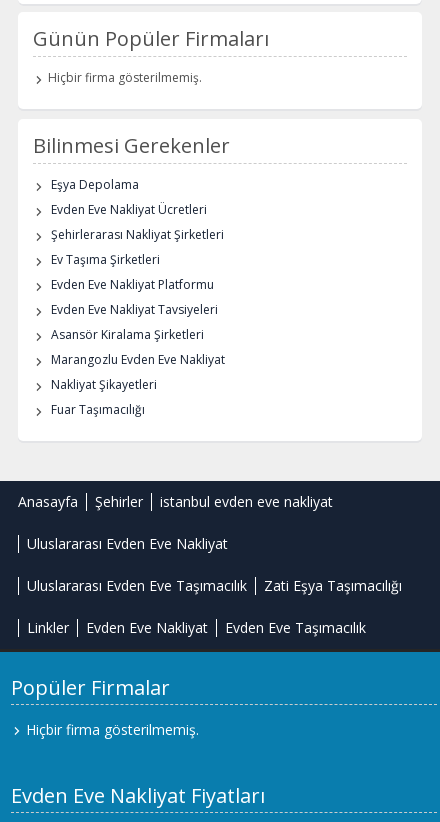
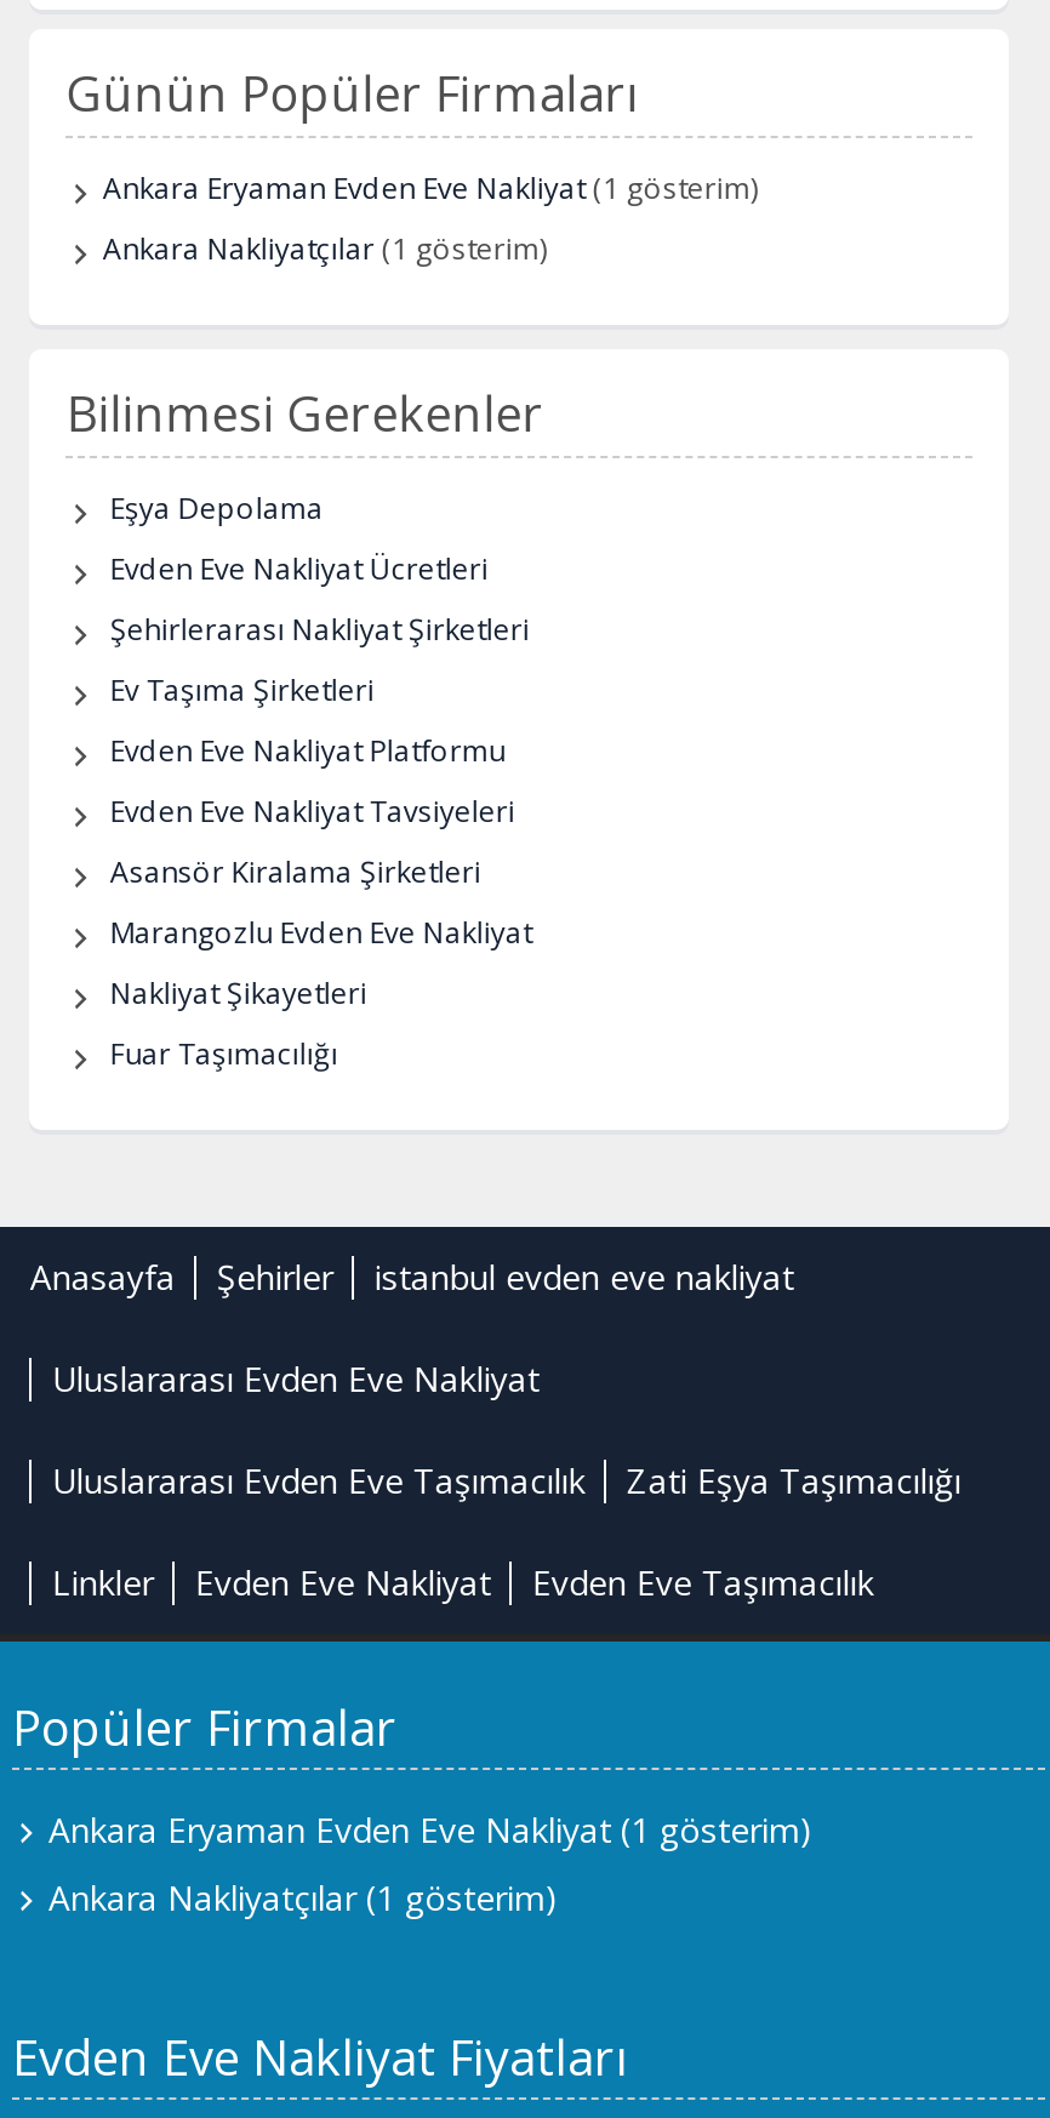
[48,69,202,86] Hiçbir firma gösterilmemiş. -> [103,167,758,268] Ankara Eryaman Evden Eve Nakliyat (1 gösterim) | Ankara Nakliyatçılar (1 gösterim)
[26,720,199,739] Hiçbir firma gösterilmemiş. -> [48,1806,812,1920] Ankara Eryaman Evden Eve Nakliyat (1 gösterim) | Ankara Nakliyatçılar (1 gösterim)

